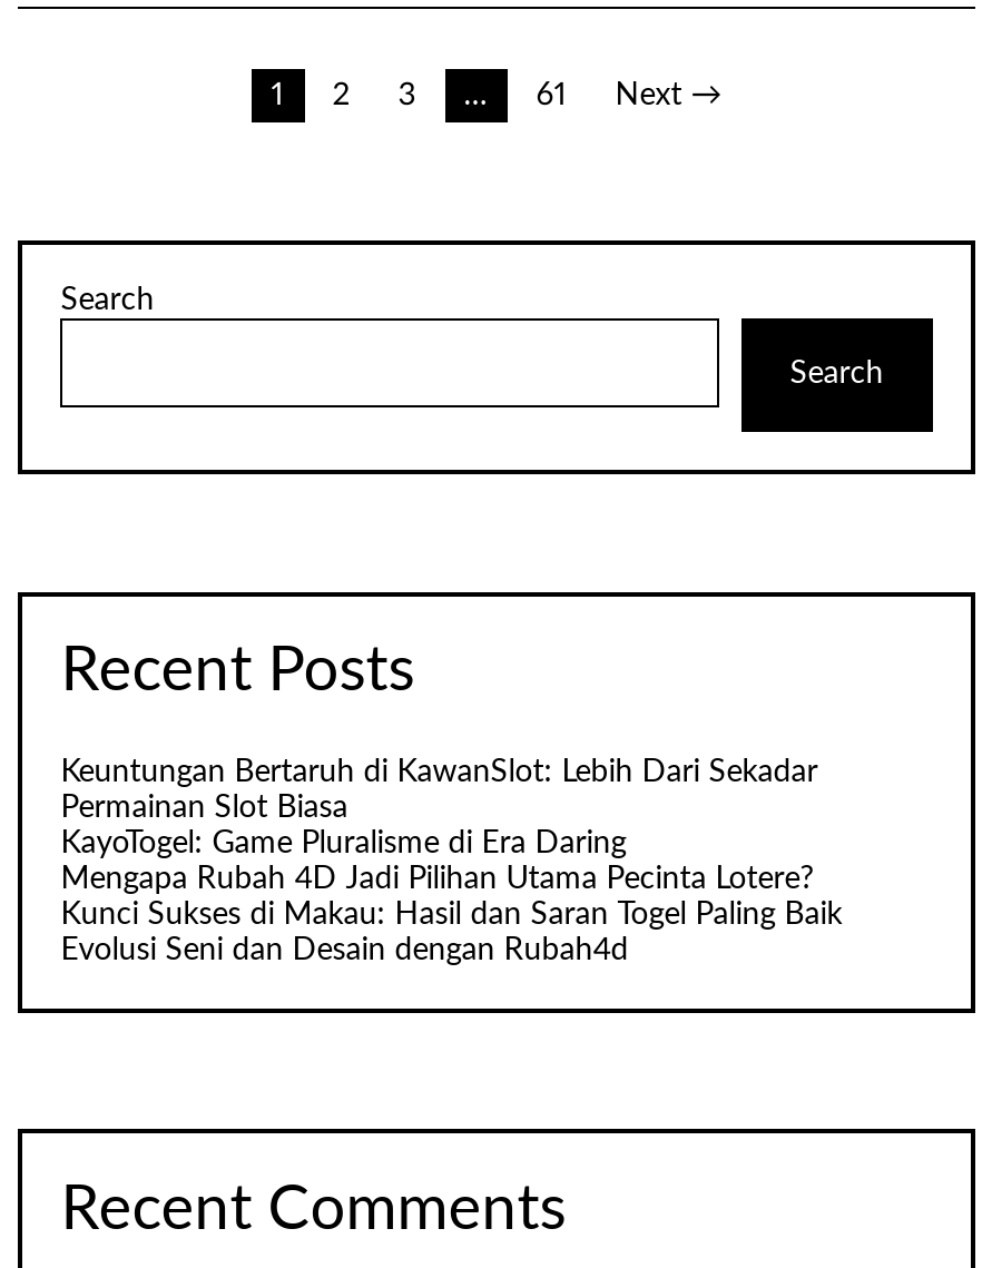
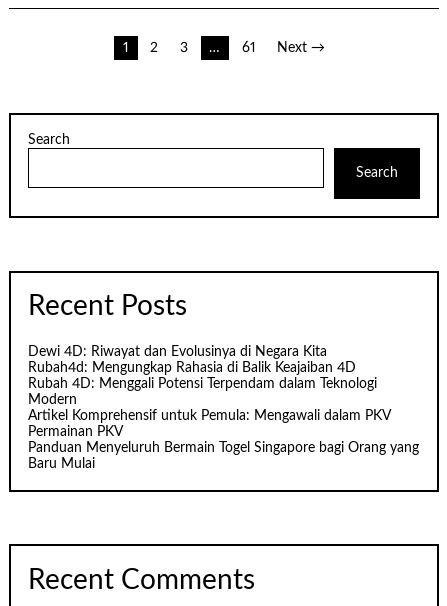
[61,758,842,967] Keuntungan Bertaruh di KawanSlot: Lebih Dari Sekadar | Permainan Slot Biasa | KayoTogel: Game Pluralisme di Era Daring | Mengapa Rubah 4D Jadi Pilihan Utama Pecinta Lotere? | Kunci Sukses di Makau: Hasil dan Saran Togel Paling Baik | Evolusi Seni dan Desain dengan Rubah4d -> [28,345,419,471] Dewi 4D: Riwayat dan Evolusinya di Negara Kita | Rubah4d: Mengungkap Rahasia di Balik Keajaiban 4D | Rubah 4D: Menggali Potensi Terpendam dalam Teknologi | Modern | Artikel Komprehensif untuk Pemula: Mengawali dalam PKV | Permainan PKV | Panduan Menyeluruh Bermain Togel Singapore bagi Orang yang | Baru Mulai

